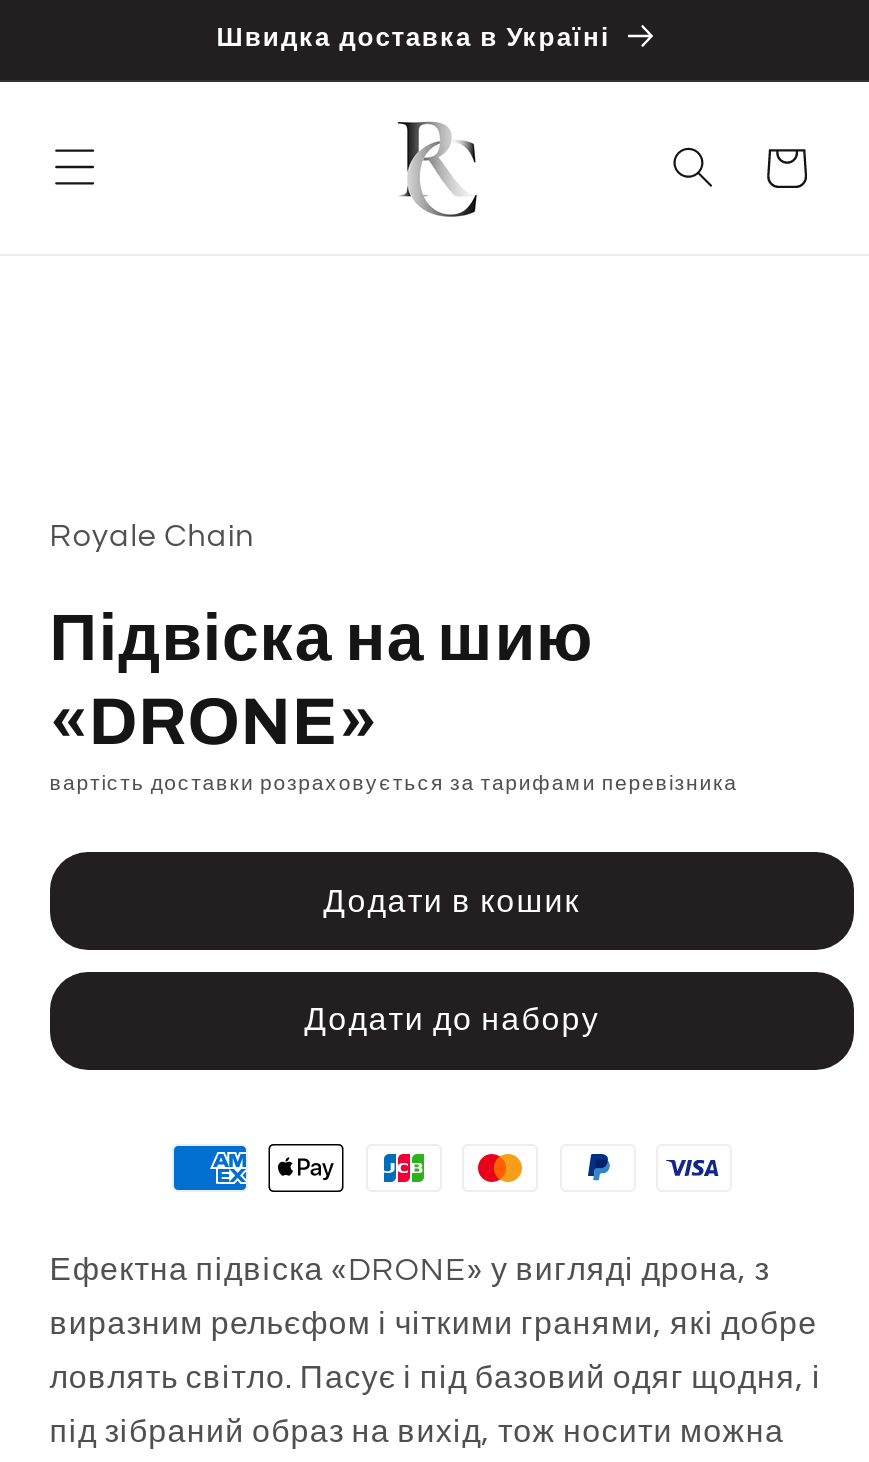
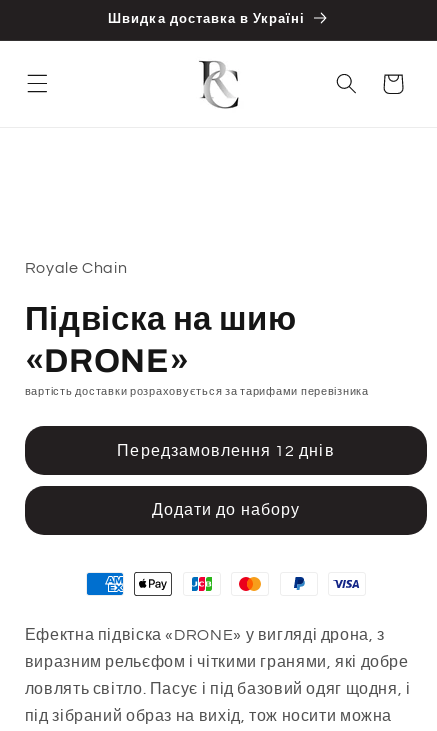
[323,885,581,917] Додати в кошик -> [117,443,335,459] Передзамовлення 12 днів

